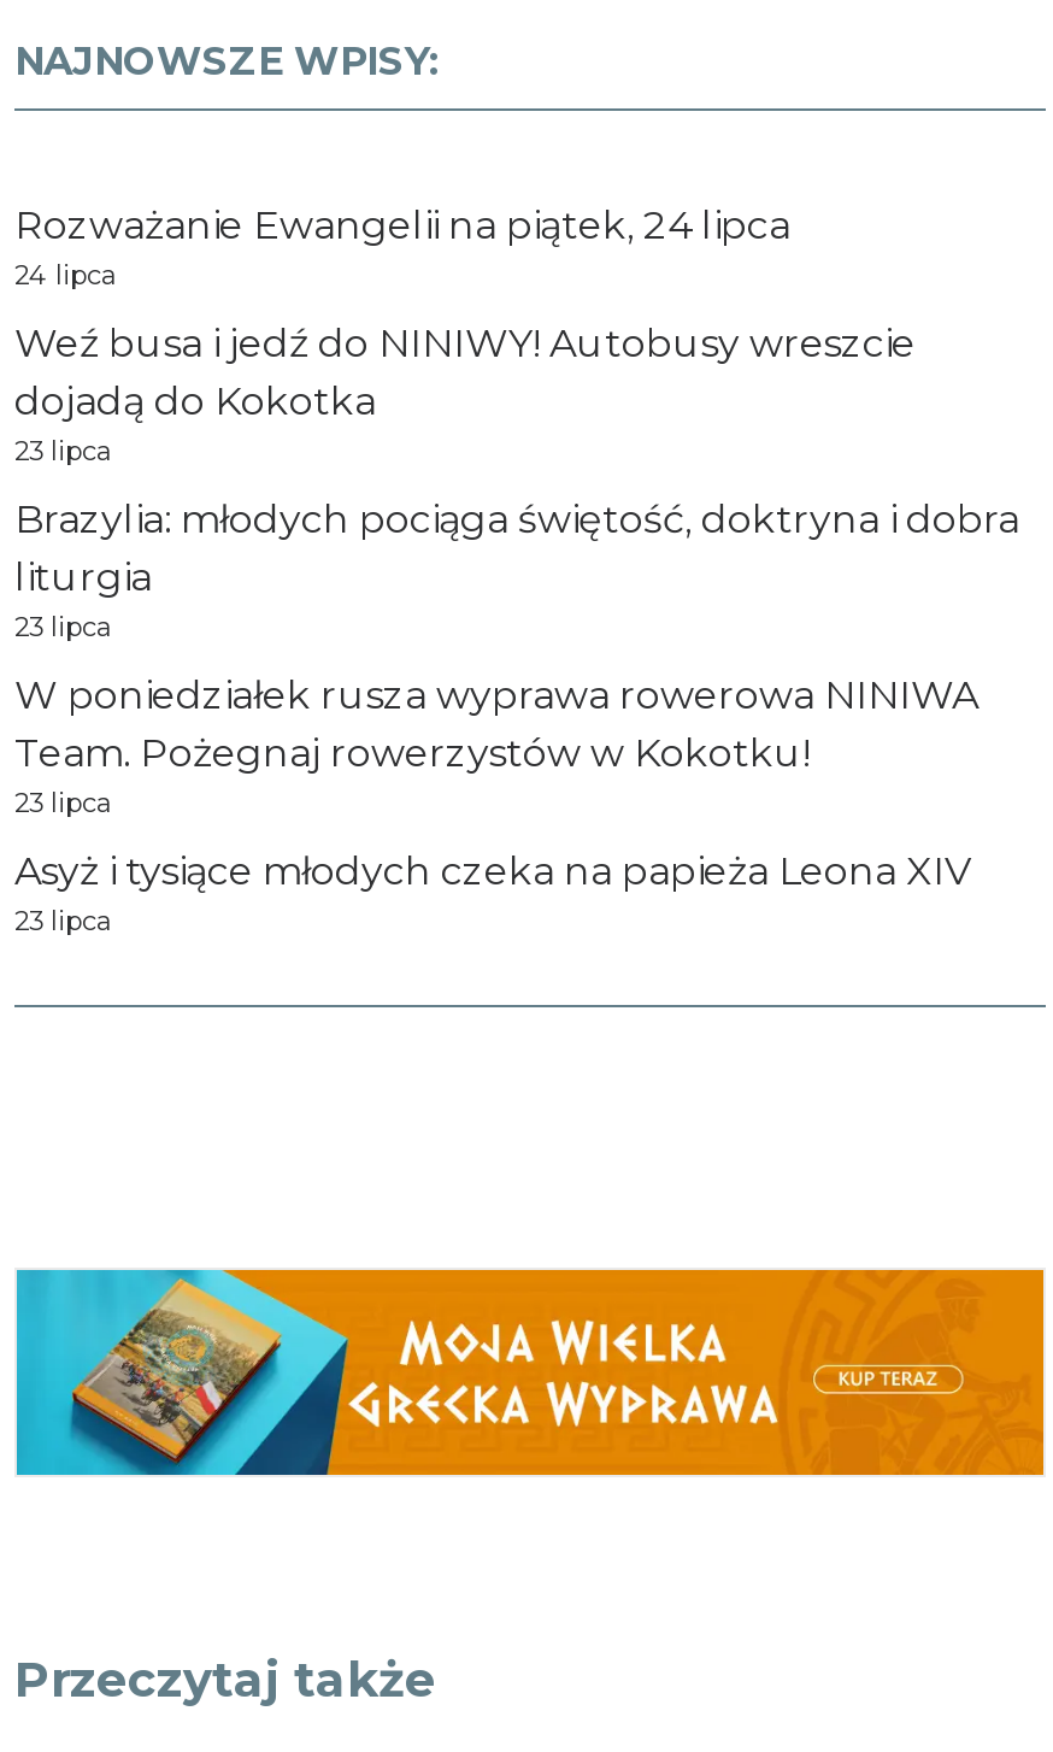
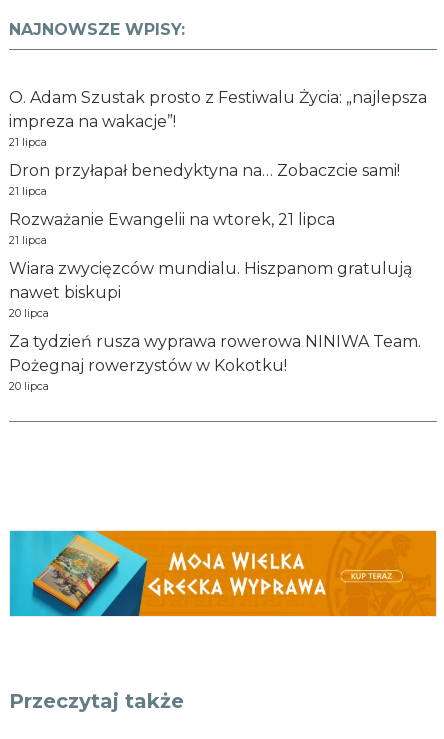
[14,202,790,292] Rozważanie Ewangelii na piątek, 24 lipca | 24 lipca -> [9,88,427,149] O. Adam Szustak prosto z Festiwalu Życia: „najlepsza | impreza na wakacje”! | 21 lipca
[14,321,916,468] Weź busa i jedź do NINIWY! Autobusy wreszcie | dojadą do Kokotka | 23 lipca -> [9,161,400,198] Dron przyłapał benedyktyna na… Zobaczcie sami! | 21 lipca
[14,496,1019,643] Brazylia: młodych pociąga świętość, doktryna i dobra | liturgia | 23 lipca -> [9,210,335,247] Rozważanie Ewangelii na wtorek, 21 lipca | 21 lipca
[14,672,978,819] W poniedziałek rusza wyprawa rowerowa NINIWA | Team. Pożegnaj rowerzystów w Kokotku! | 23 lipca -> [9,259,412,320] Wiara zwycięzców mundialu. Hiszpanom gratulują | nawet biskupi | 20 lipca
[14,848,971,937] Asyż i tysiące młodych czeka na papieża Leona XIV | 23 lipca -> [9,332,421,393] Za tydzień rusza wyprawa rowerowa NINIWA Team. | Pożegnaj rowerzystów w Kokotku! | 20 lipca

